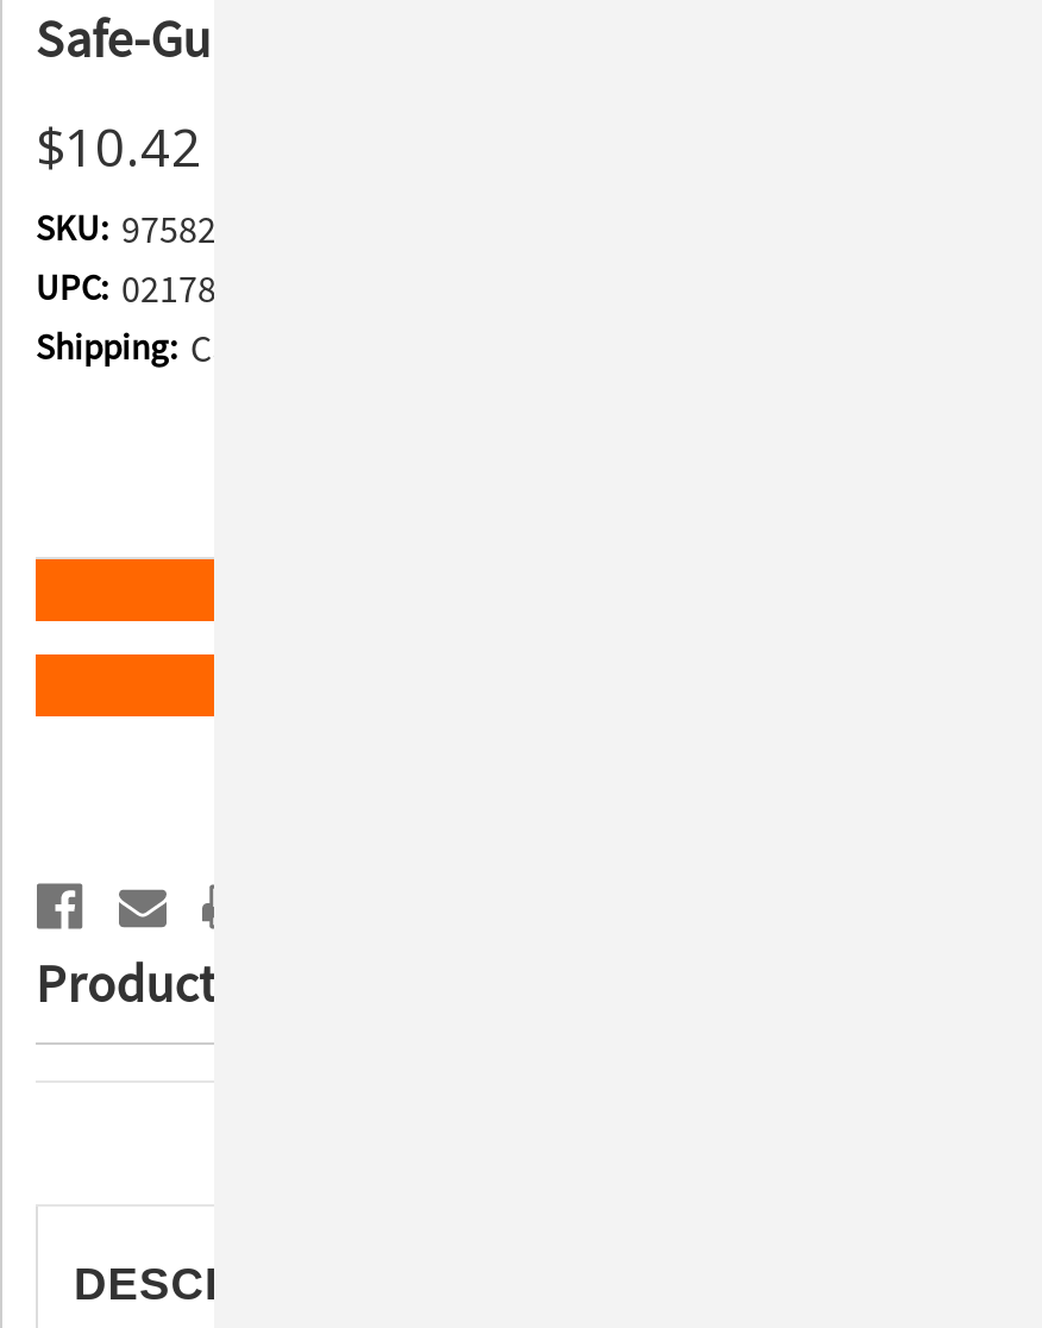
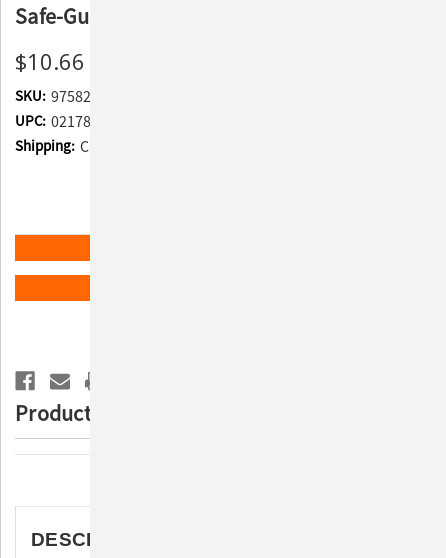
[36,109,202,181] $10.42 -> [15,46,85,76] $10.66

